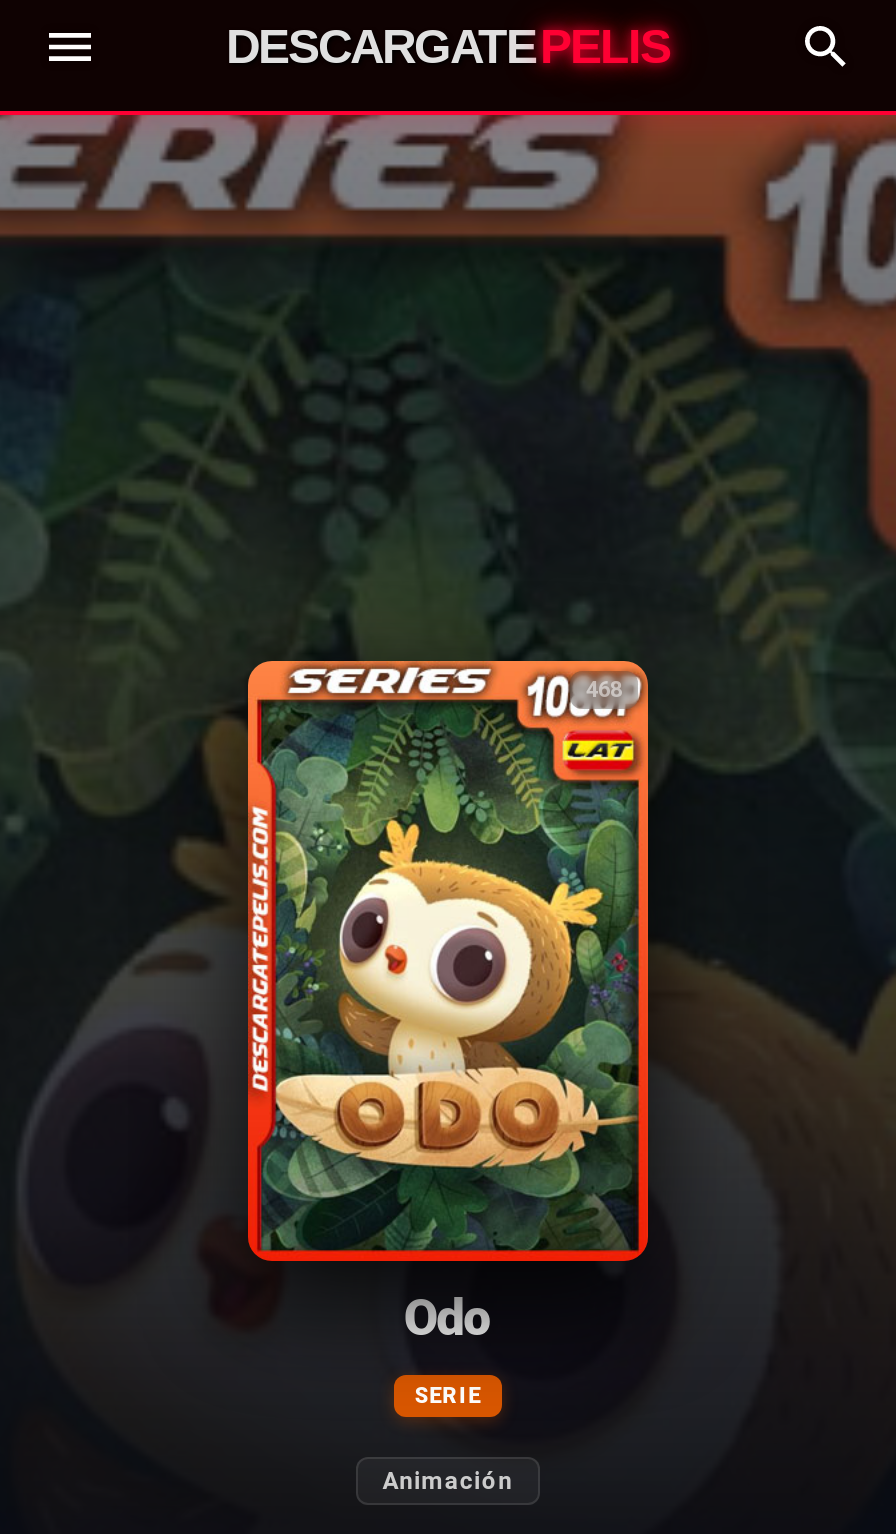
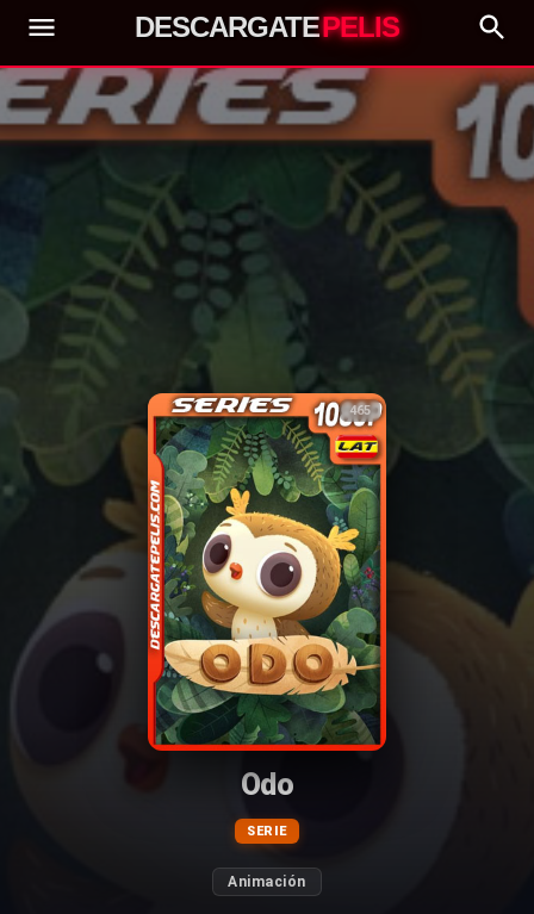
[586,677,622,703] 468 -> [349,403,371,419] 465

